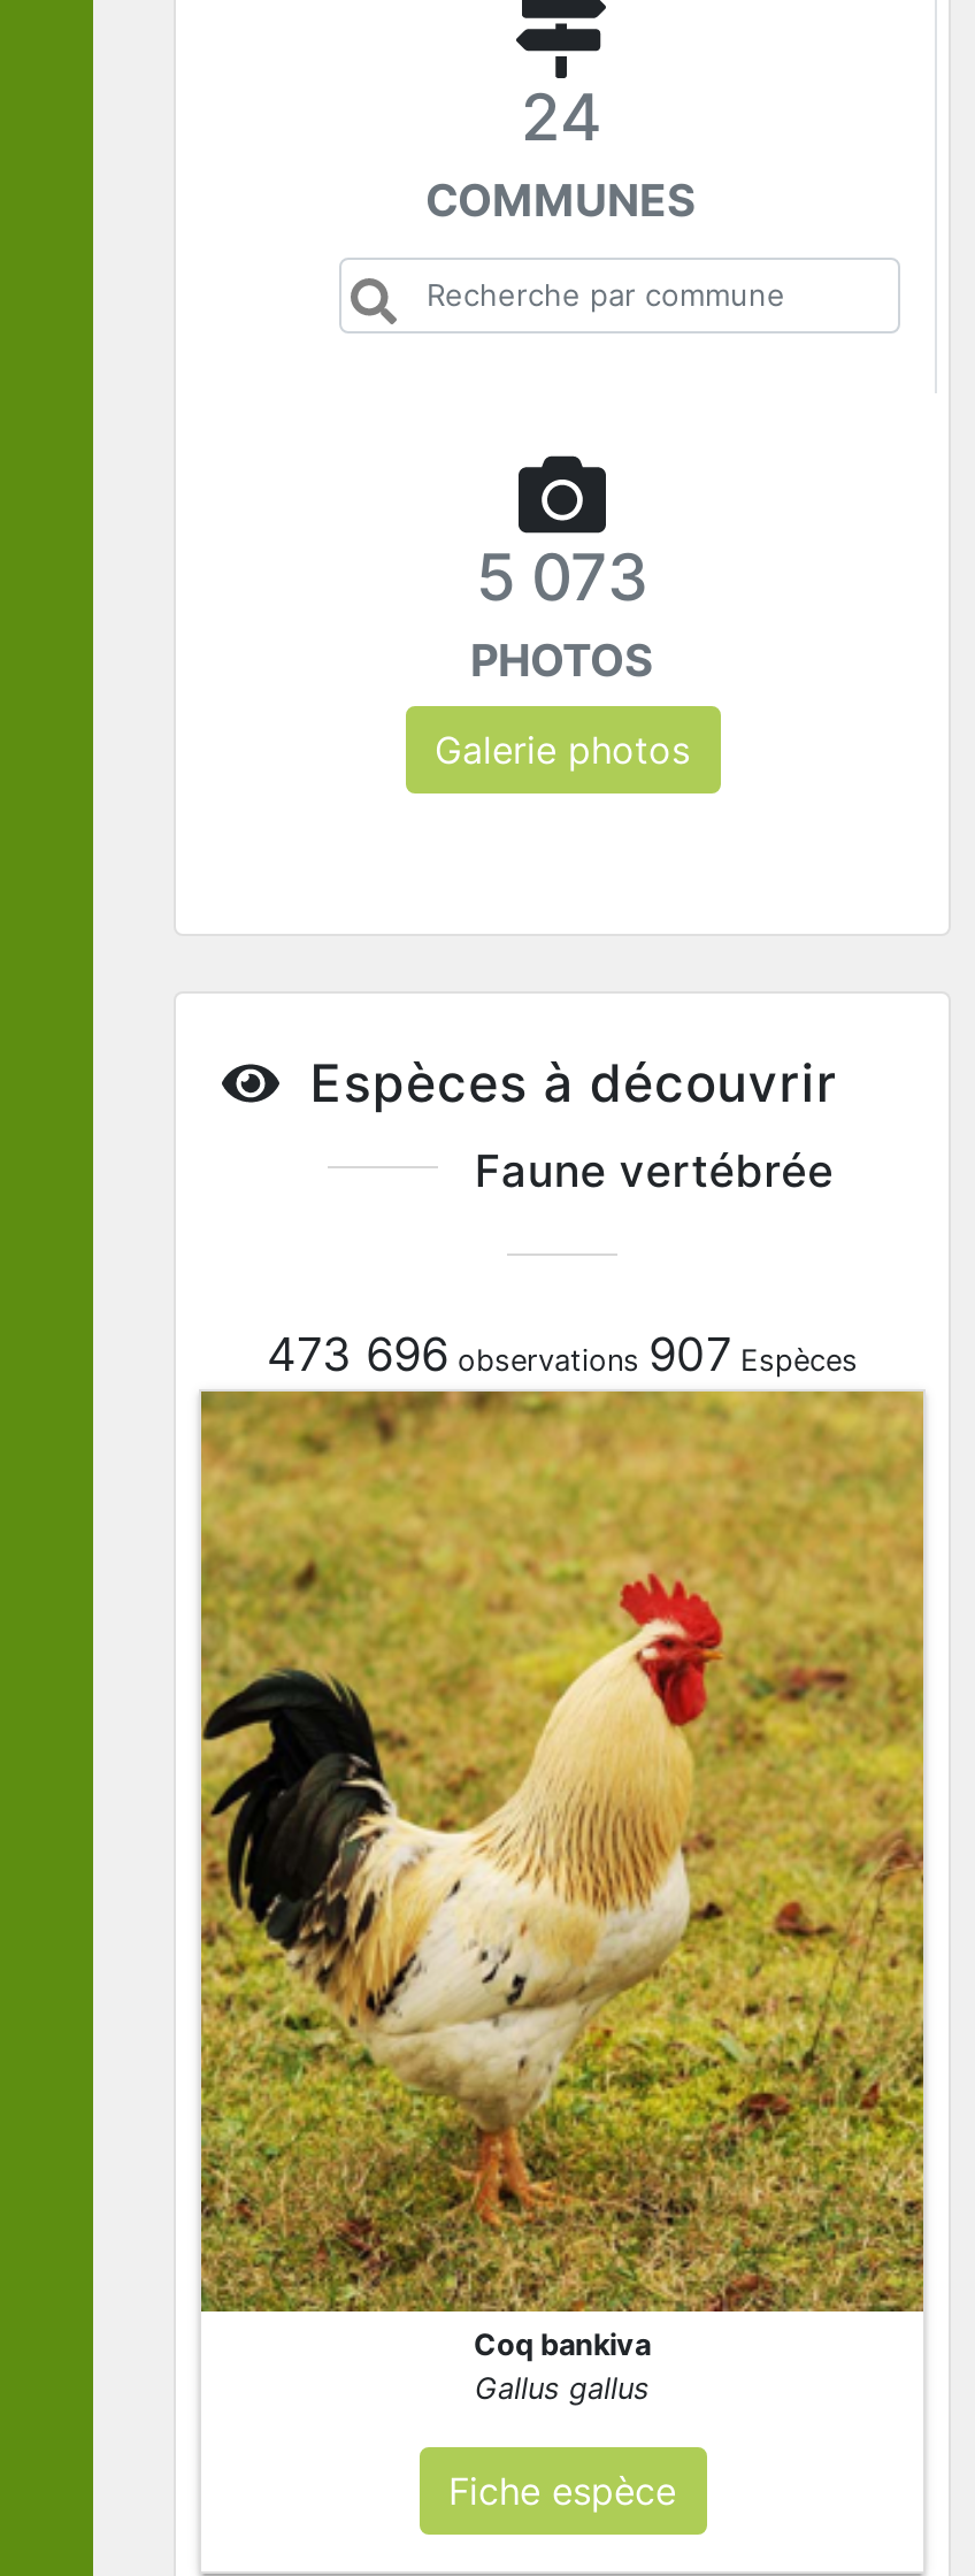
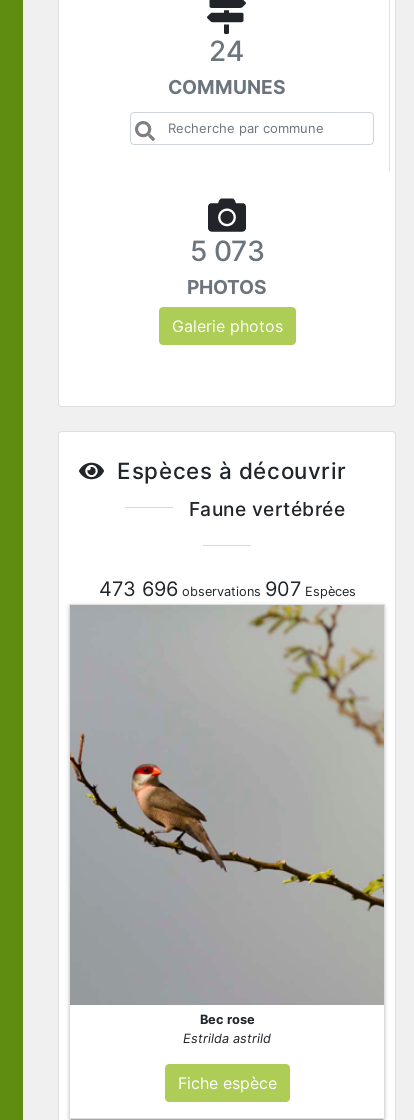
[199,1389,923,2406] [image] | Coq bankiva | Gallus gallus -> [69,605,384,1046] [image] | Bec rose | Estrilda astrild

